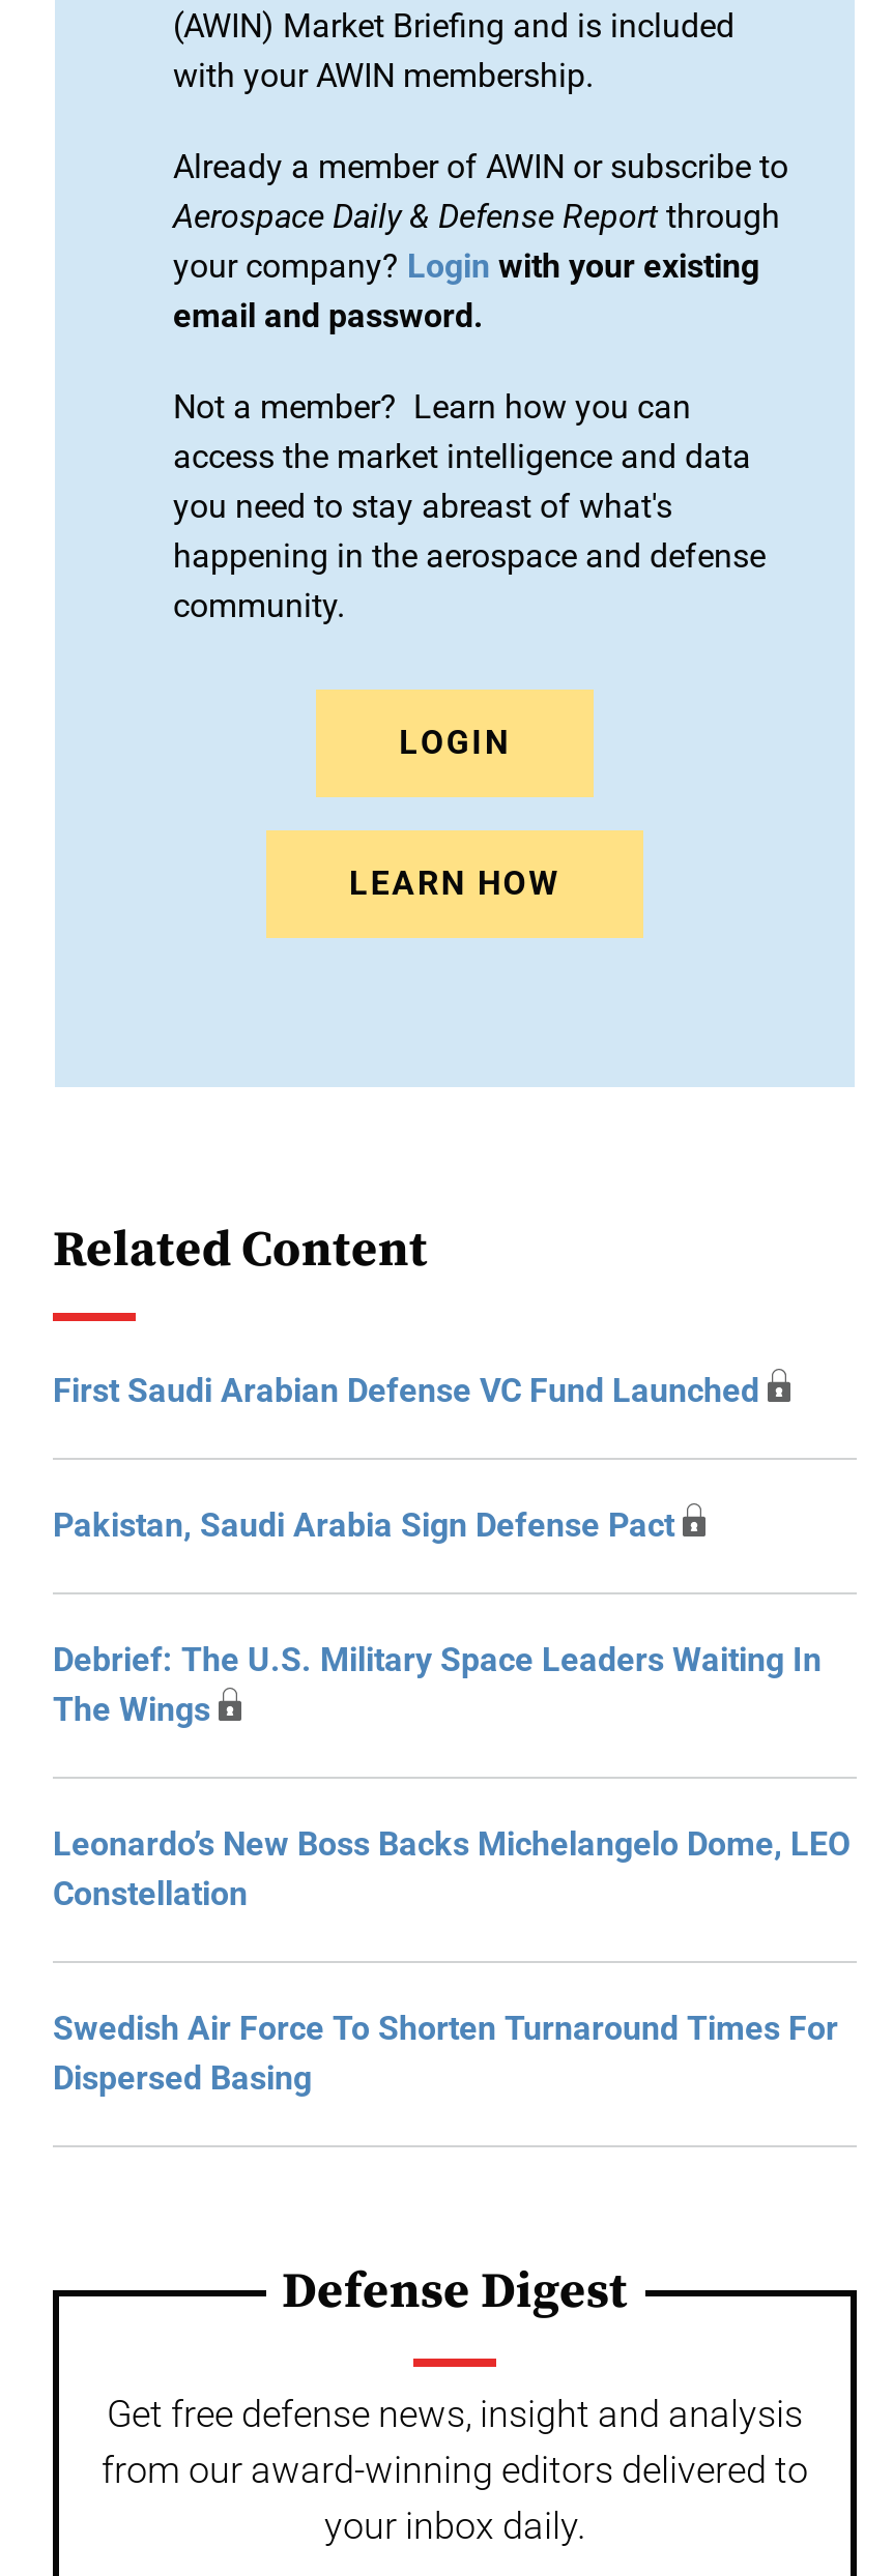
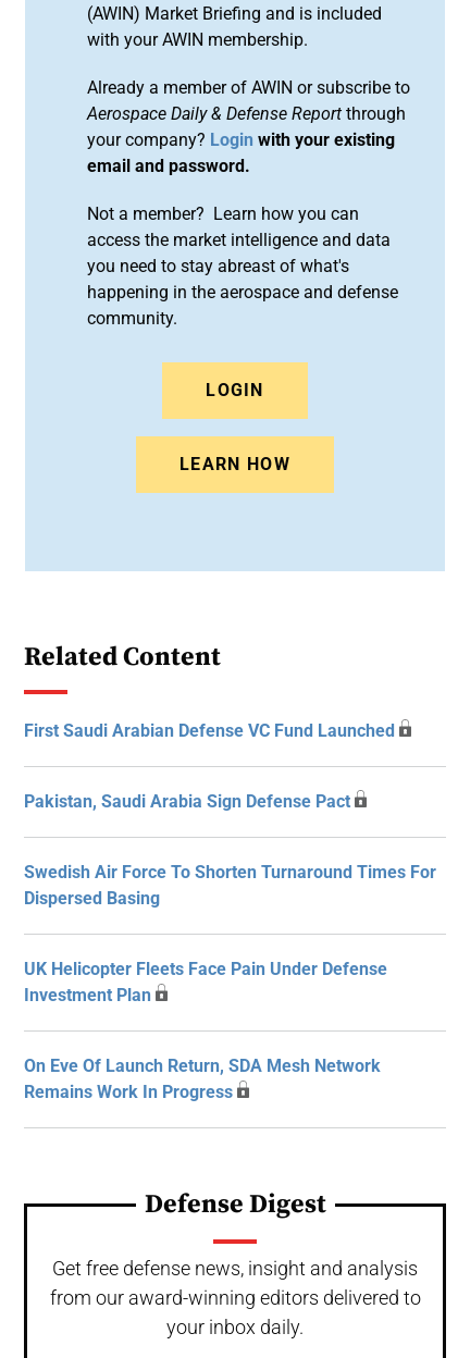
[53,1640,851,1913] Debrief: The U.S. Military Space Leaders Waiting In | The Wings | Leonardo’s New Boss Backs Michelangelo Dome, LEO | Constellation -> none
moved [53,2009,838,2098] -> [24,862,436,909]: Swedish Air Force To Shorten Turnaround Times For | Dispersed Basing
none -> [24,959,387,1102] UK Helicopter Fleets Face Pain Under Defense | Investment Plan | On Eve Of Launch Return, SDA Mesh Network | Remains Work In Progress

